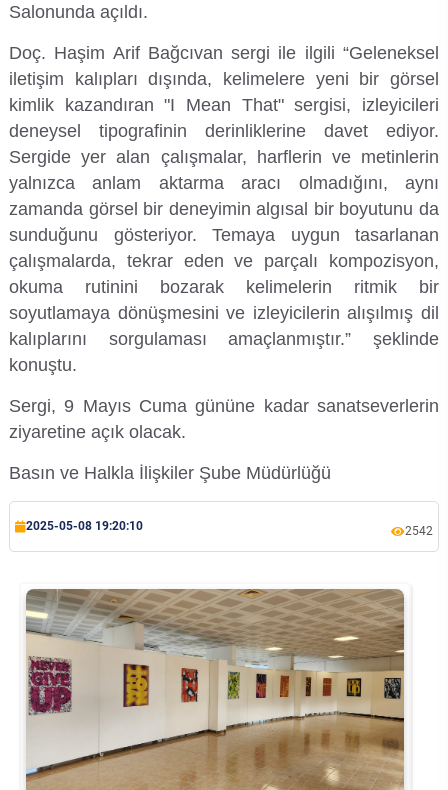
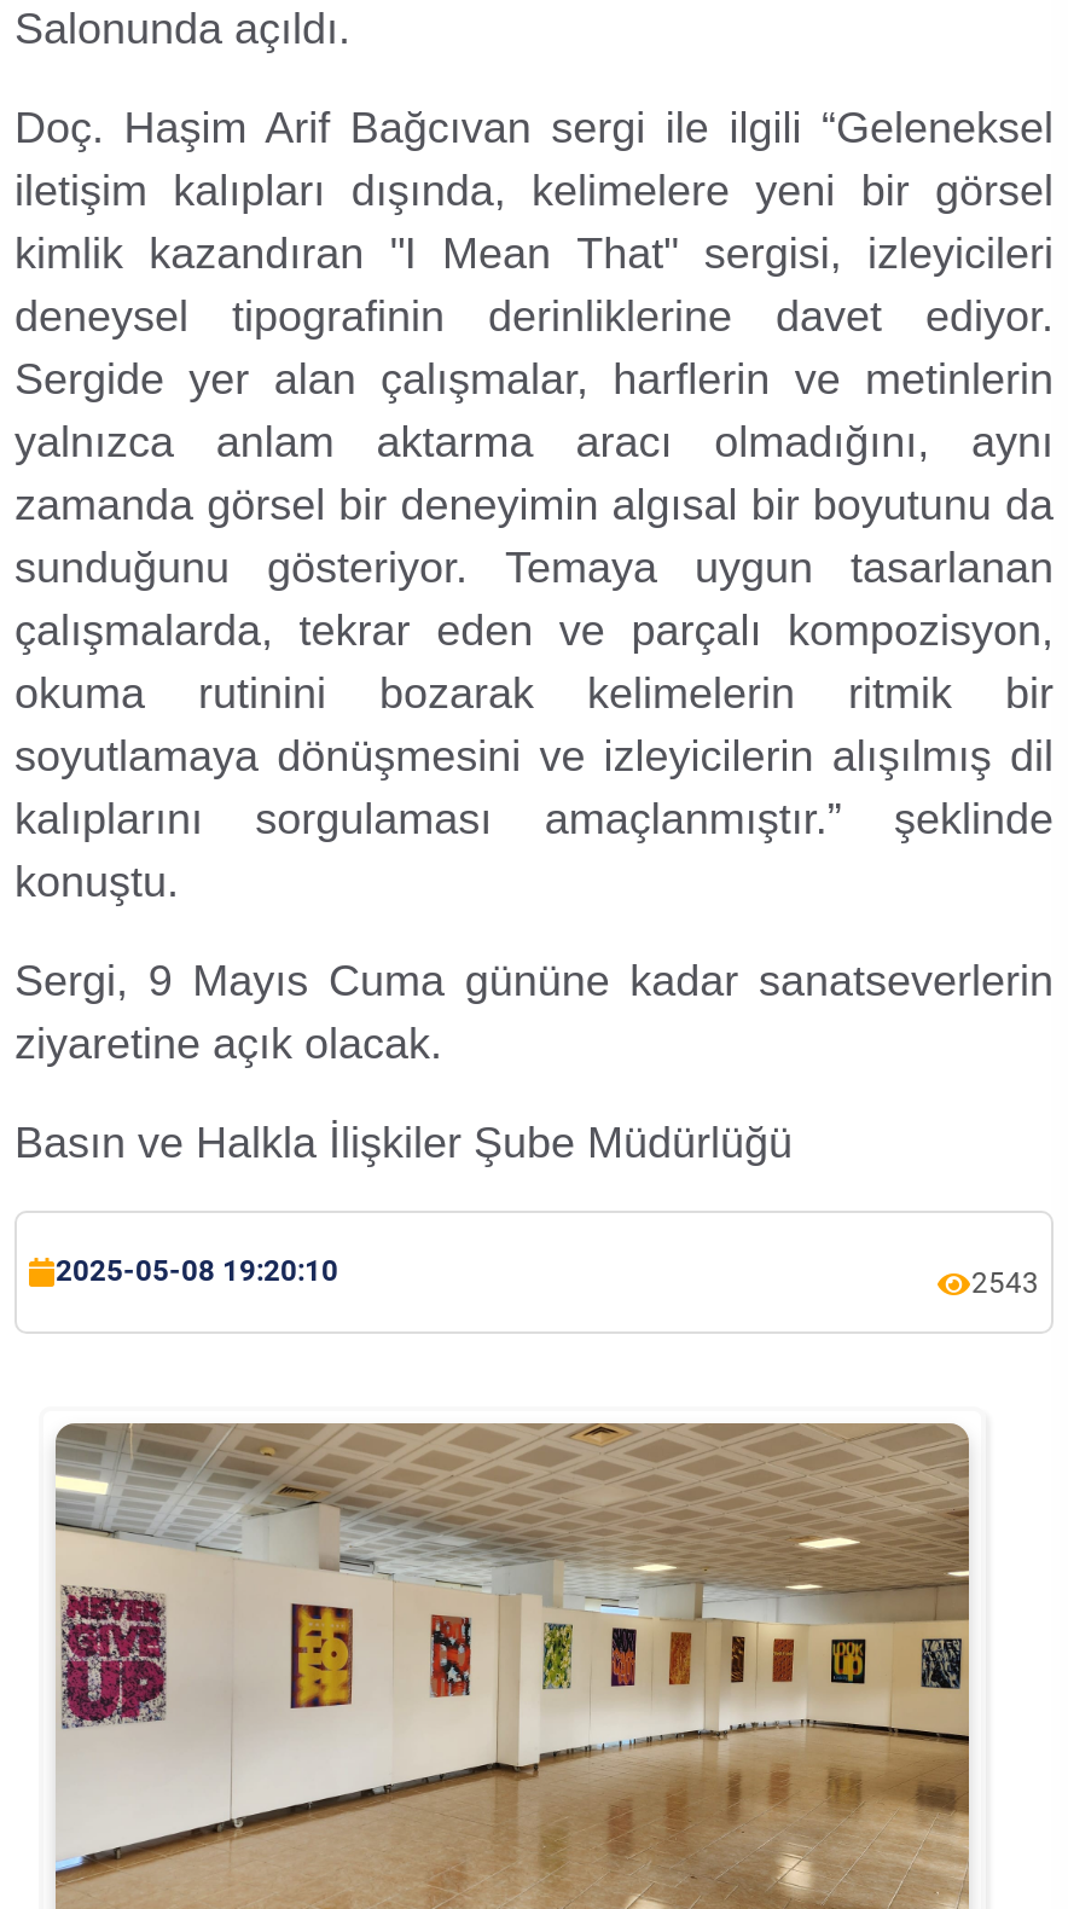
[405,524,433,538] 2542 -> [971,1266,1039,1300] 2543

